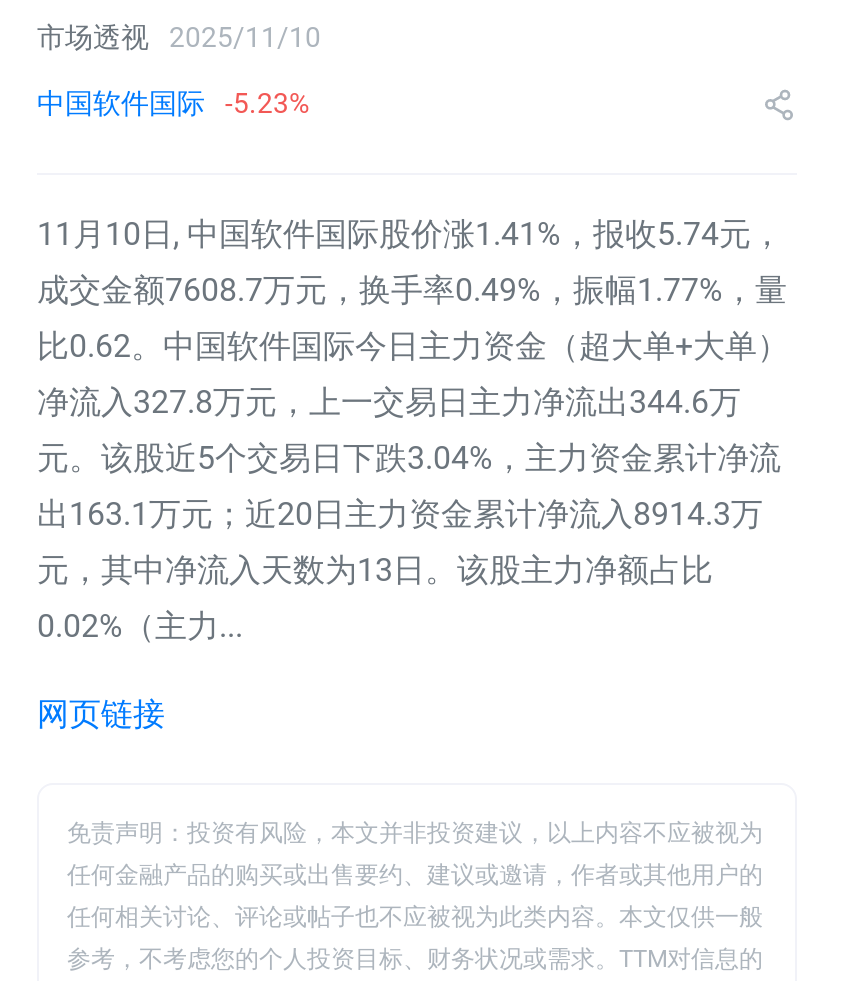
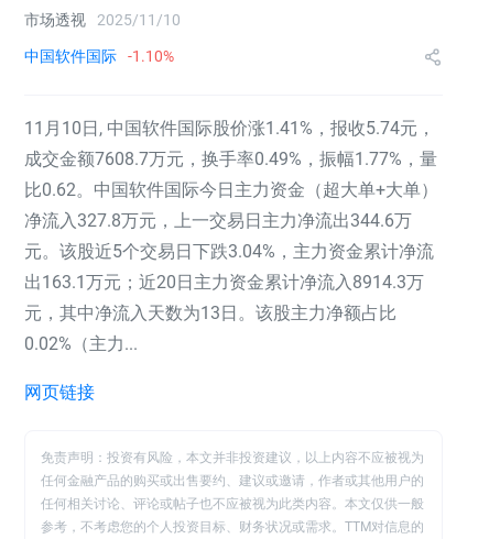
[37,87,309,119] 中国软件国际 -5.23% -> [24,47,174,65] 中国软件国际 -1.10%

